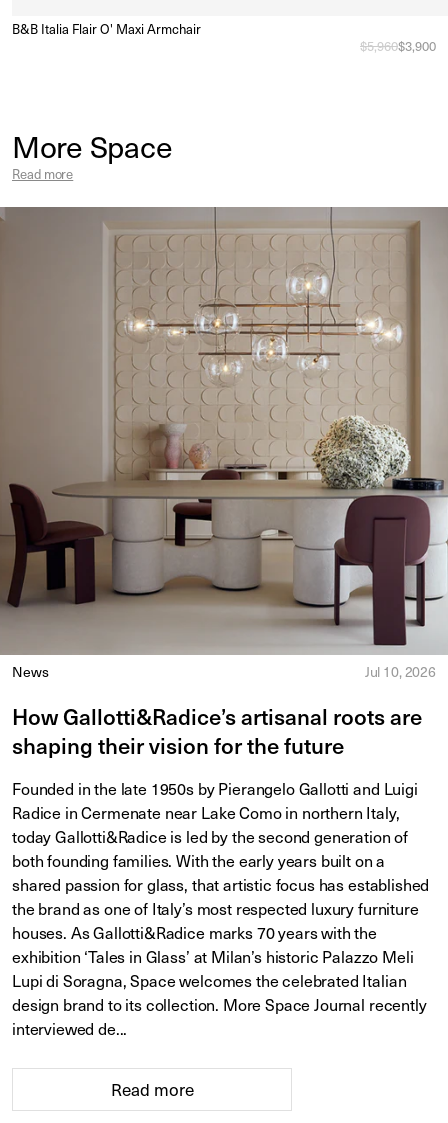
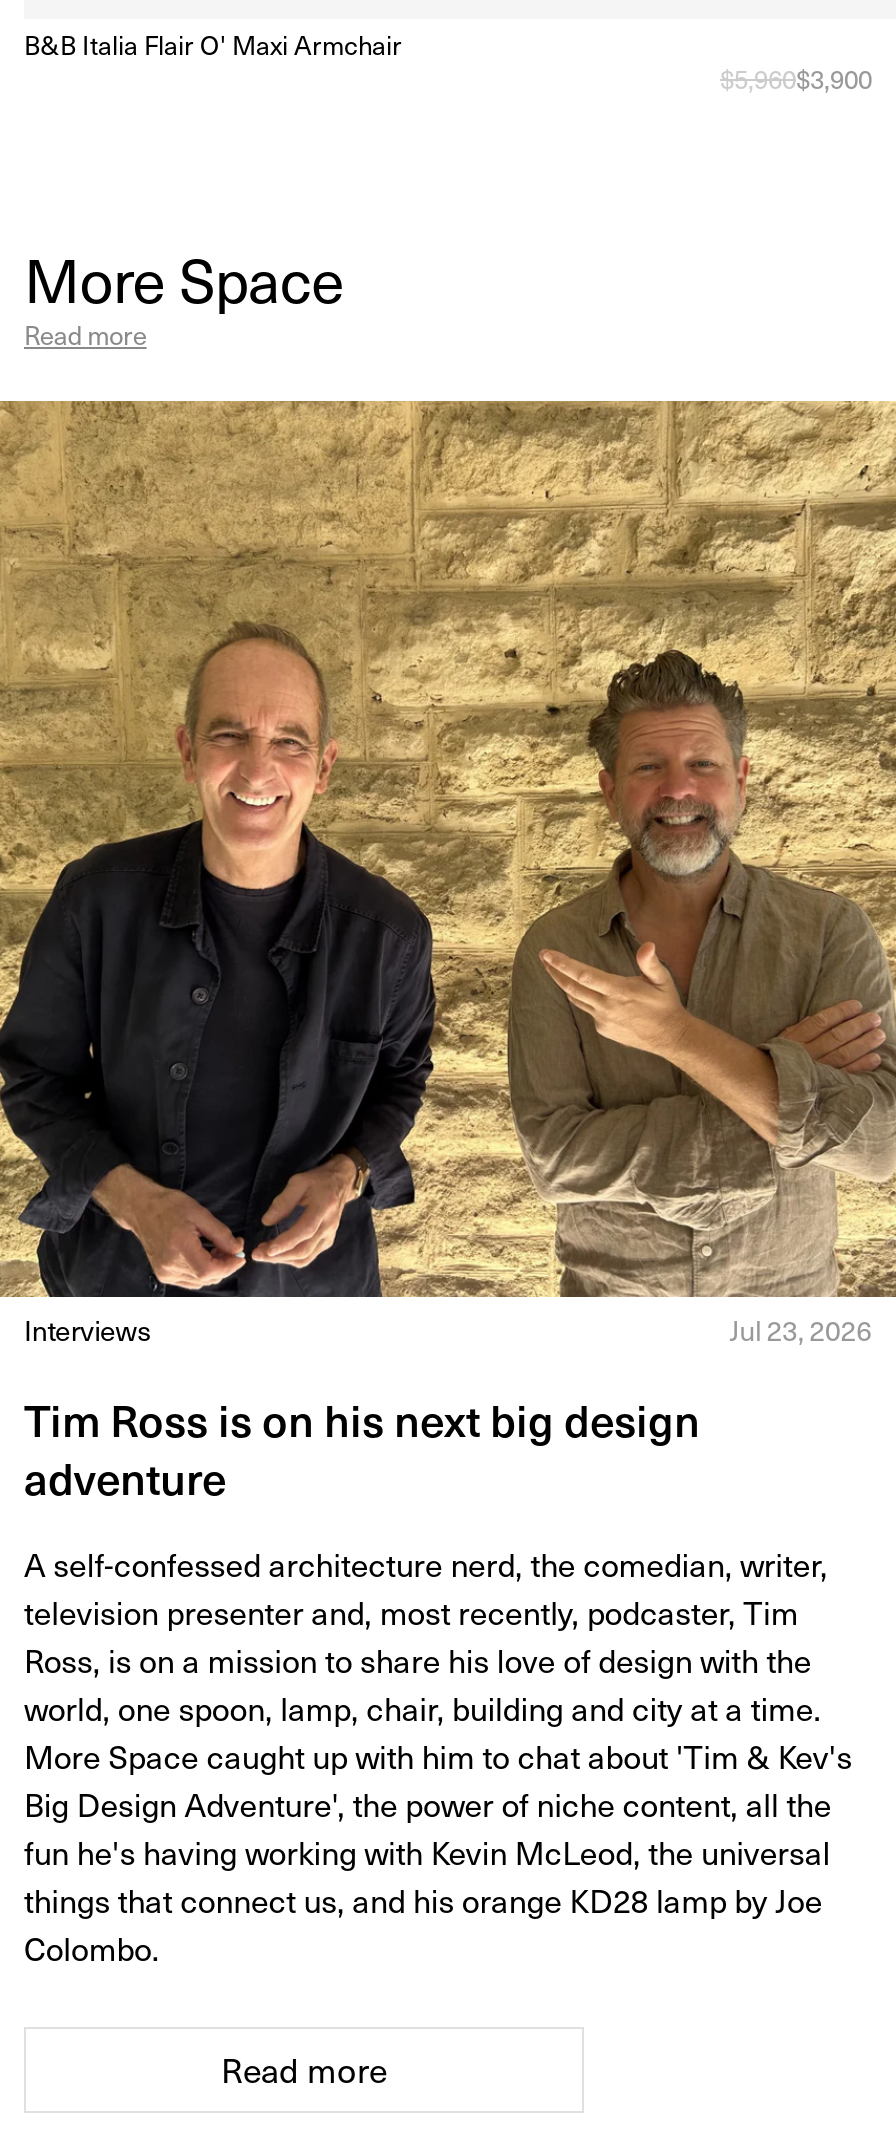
[3,206,445,682] [image] | Jul 10, 2026 | News -> [6,401,890,1351] [image] | Jul 23, 2026 | Interviews
[12,699,422,761] How Gallotti&Radice’s artisanal roots are | shaping their vision for the future -> [24,1385,700,1509] Tim Ross is on his next big design | adventure
[12,776,429,1040] Founded in the late 1950s by Pierangelo Gallotti and Luigi | Radice in Cermenate near Lake Como in northern Italy, | today Gallotti&Radice is led by the second generation of | both founding families. With the early years built on a | shared passion for glass, that artistic focus has established | the brand as one of Italy’s most respected luxury furniture | houses. As Gallotti&Radice marks 70 years with the | exhibition ‘Tales in Glass’ at Milan’s historic Palazzo Meli | Lupi di Soragna, Space welcomes the celebrated Italian | design brand to its collection. More Space Journal recently | interviewed de... -> [24,1540,852,1972] A self-confessed architecture nerd, the comedian, writer, | television presenter and, most recently, podcaster, Tim | Ross, is on a mission to share his love of design with the | world, one spoon, lamp, chair, building and city at a time. | More Space caught up with him to chat about 'Tim & Kev's | Big Design Adventure', the power of niche content, all the | fun he's having working with Kevin McLeod, the universal | things that connect us, and his orange KD28 lamp by Joe | Colombo.

